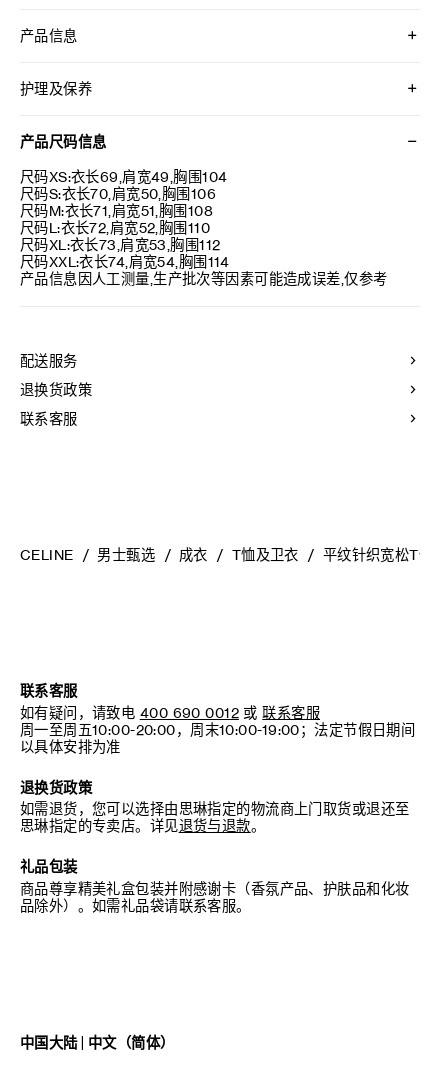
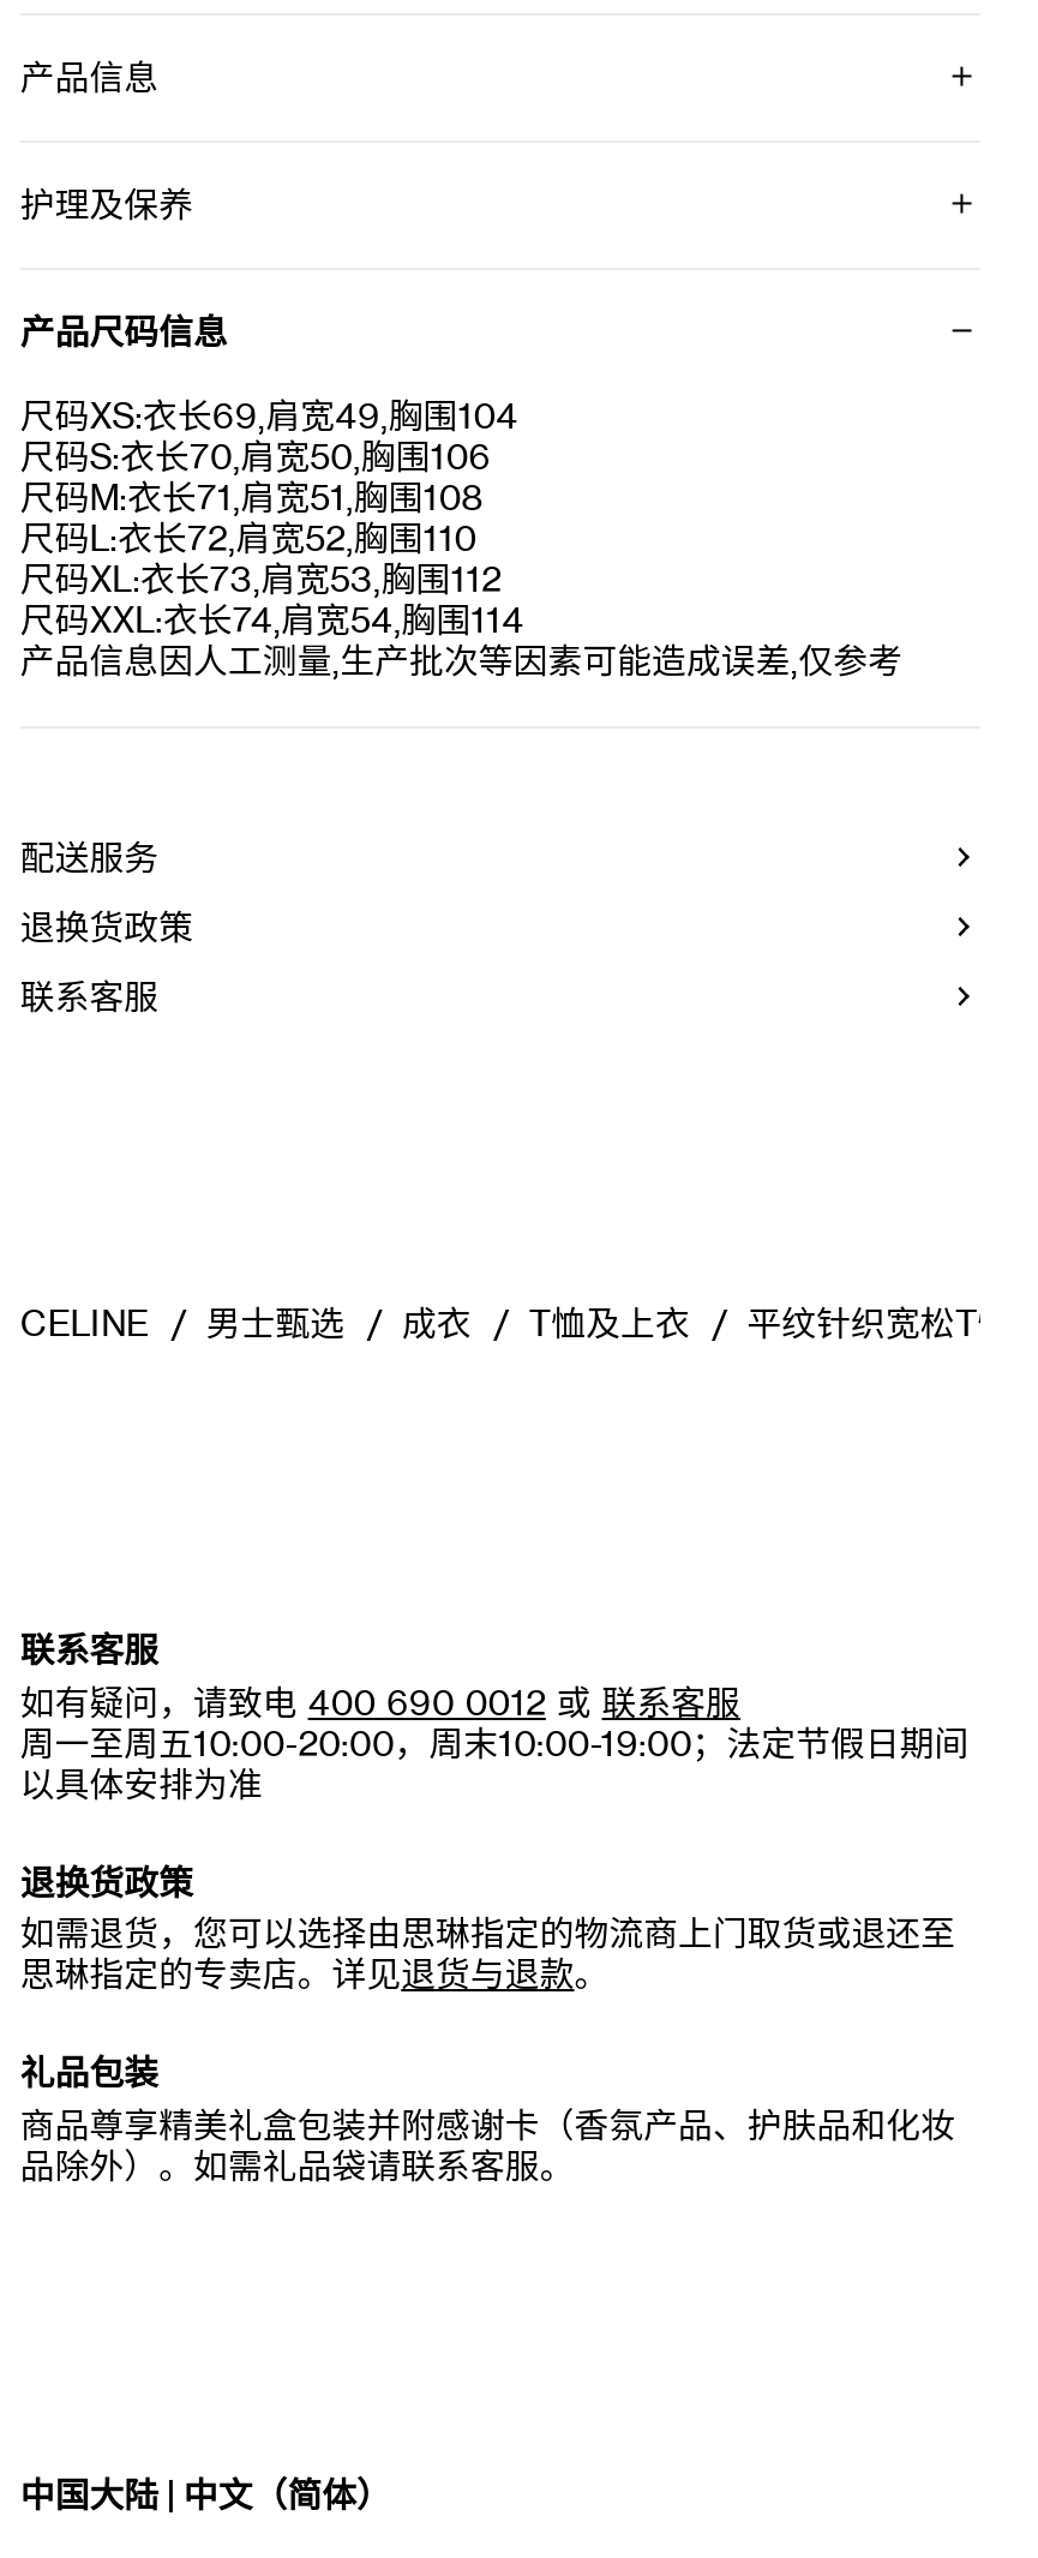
[232,546,299,564] T恤及卫衣 -> [528,1301,690,1345] T恤及上衣

